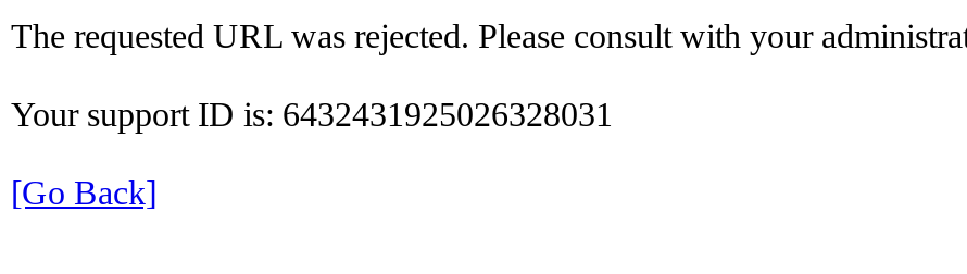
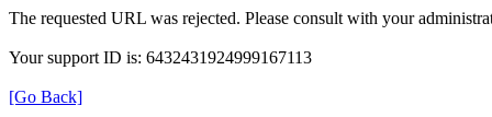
[11,96,613,133] Your support ID is: 6432431925026328031 -> [9,48,312,67] Your support ID is: 6432431924999167113

